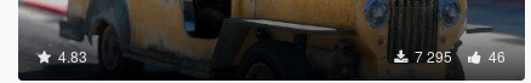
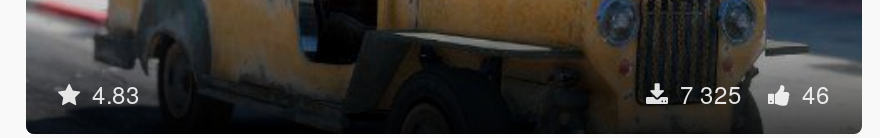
[411,45,506,66] 7 295 46 -> [674,76,830,110] 7 325 46

